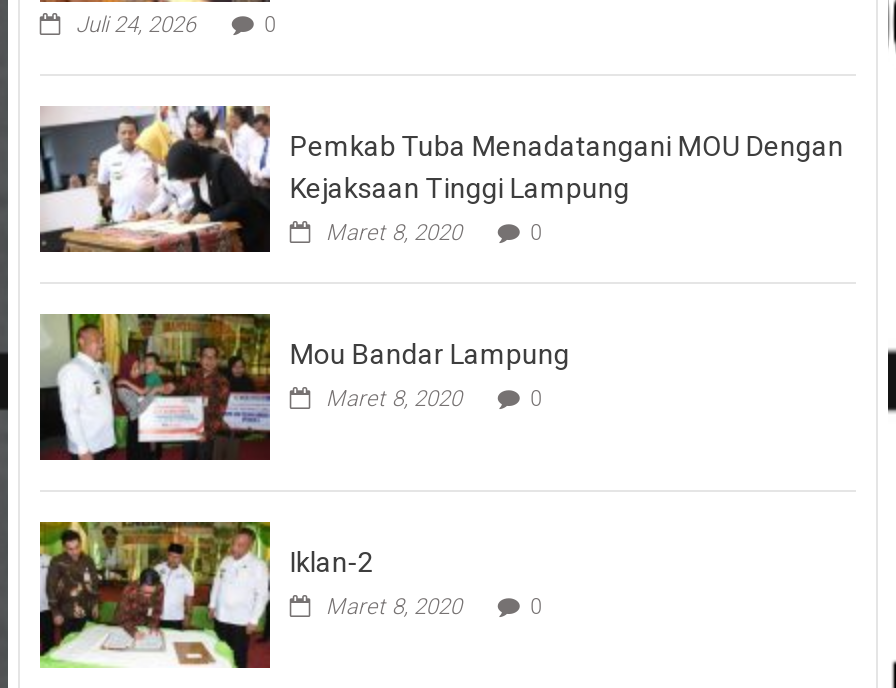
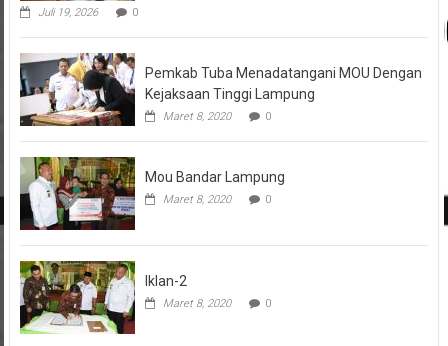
[76,12,196,38] Juli 24, 2026 -> [38,6,98,19] Juli 19, 2026

